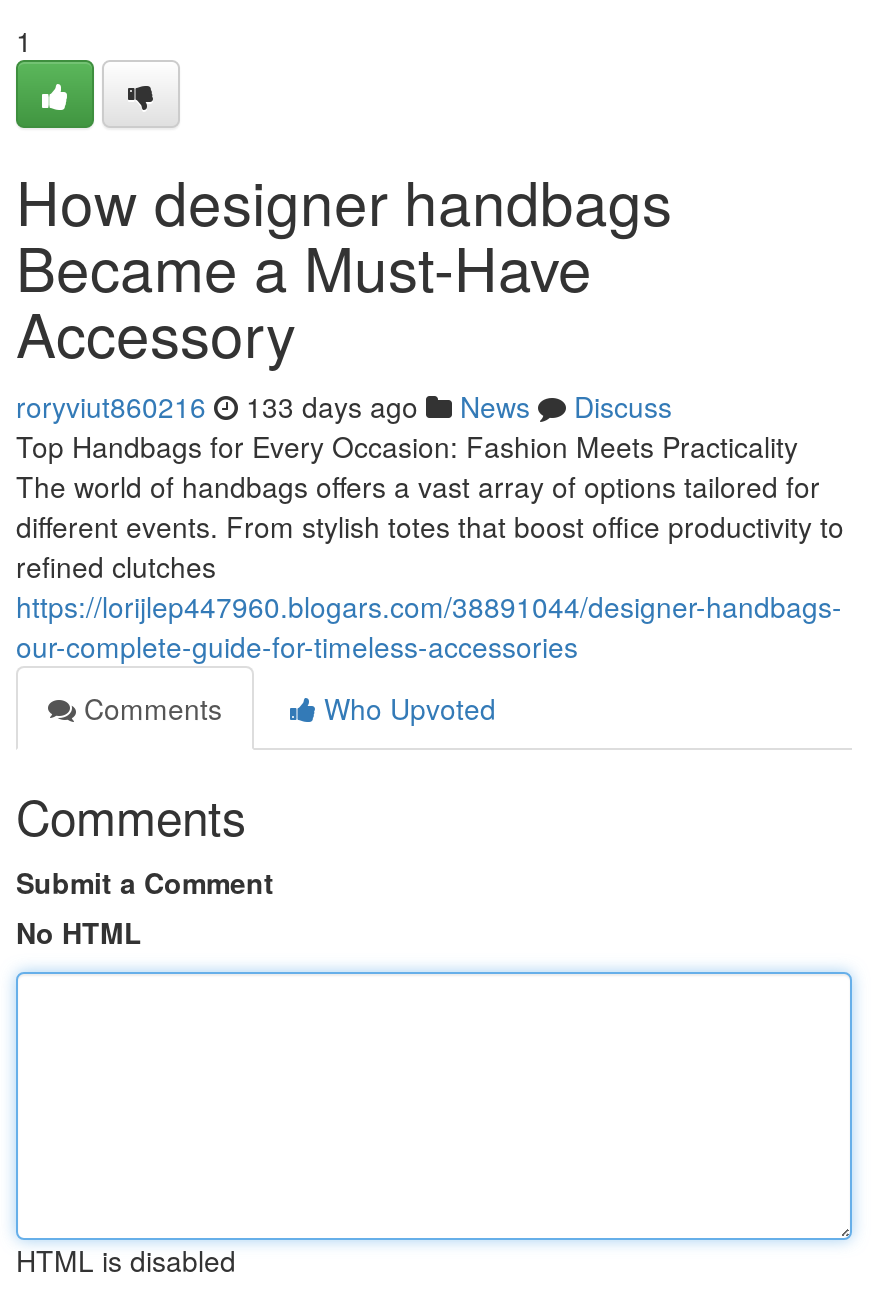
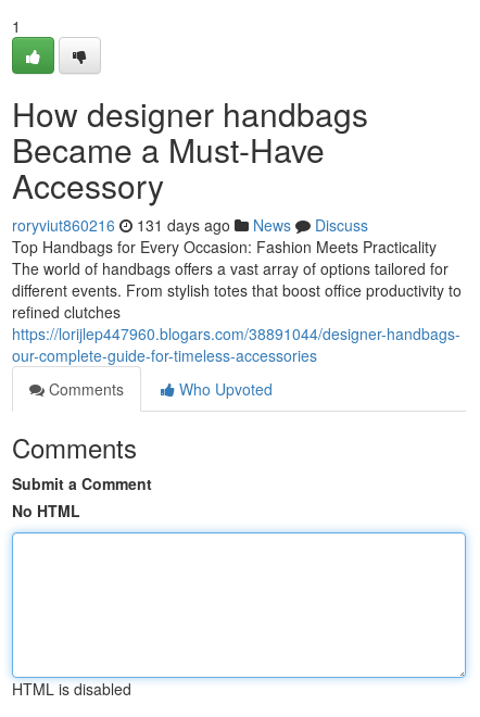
[16,386,672,426] roryviut860216 133 days ago News Discuss -> [12,214,368,236] roryviut860216 131 days ago News Discuss

